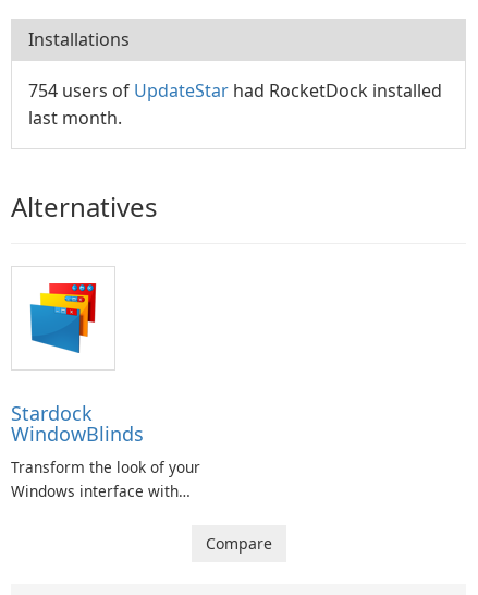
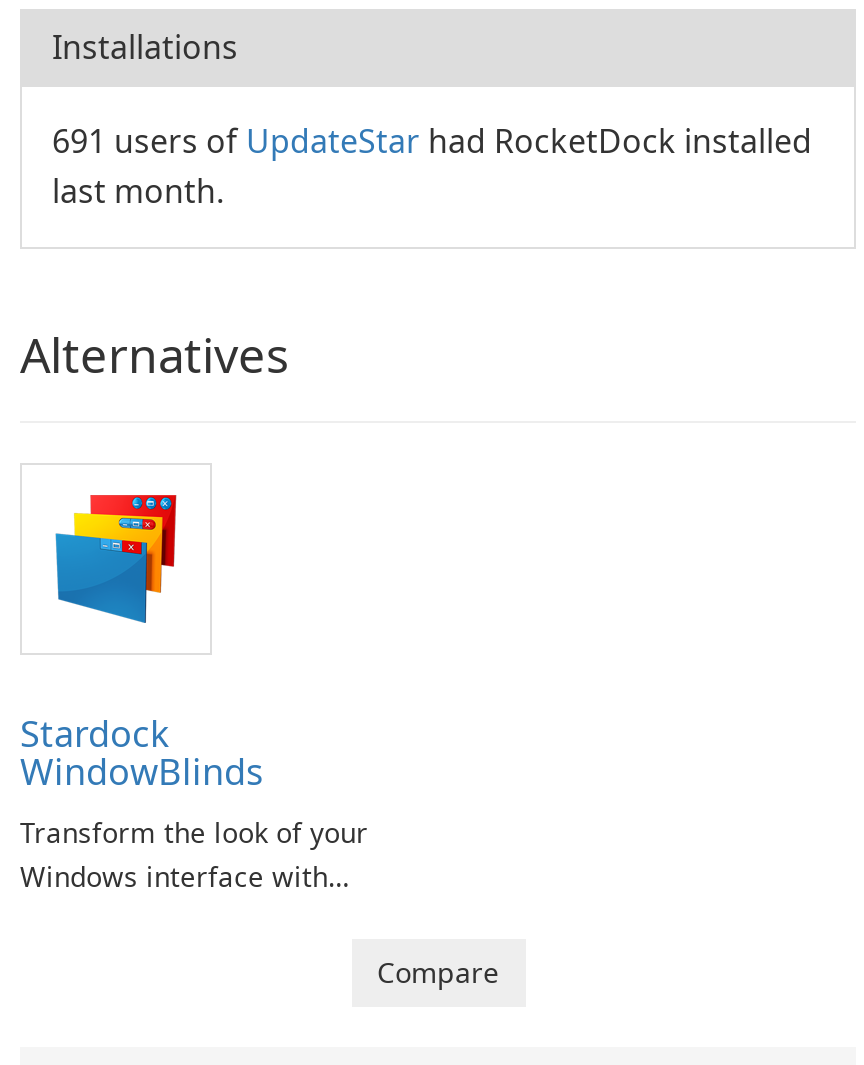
[28,78,442,102] 754 users of UpdateStar had RocketDock installed -> [52,119,812,163] 691 users of UpdateStar had RocketDock installed

